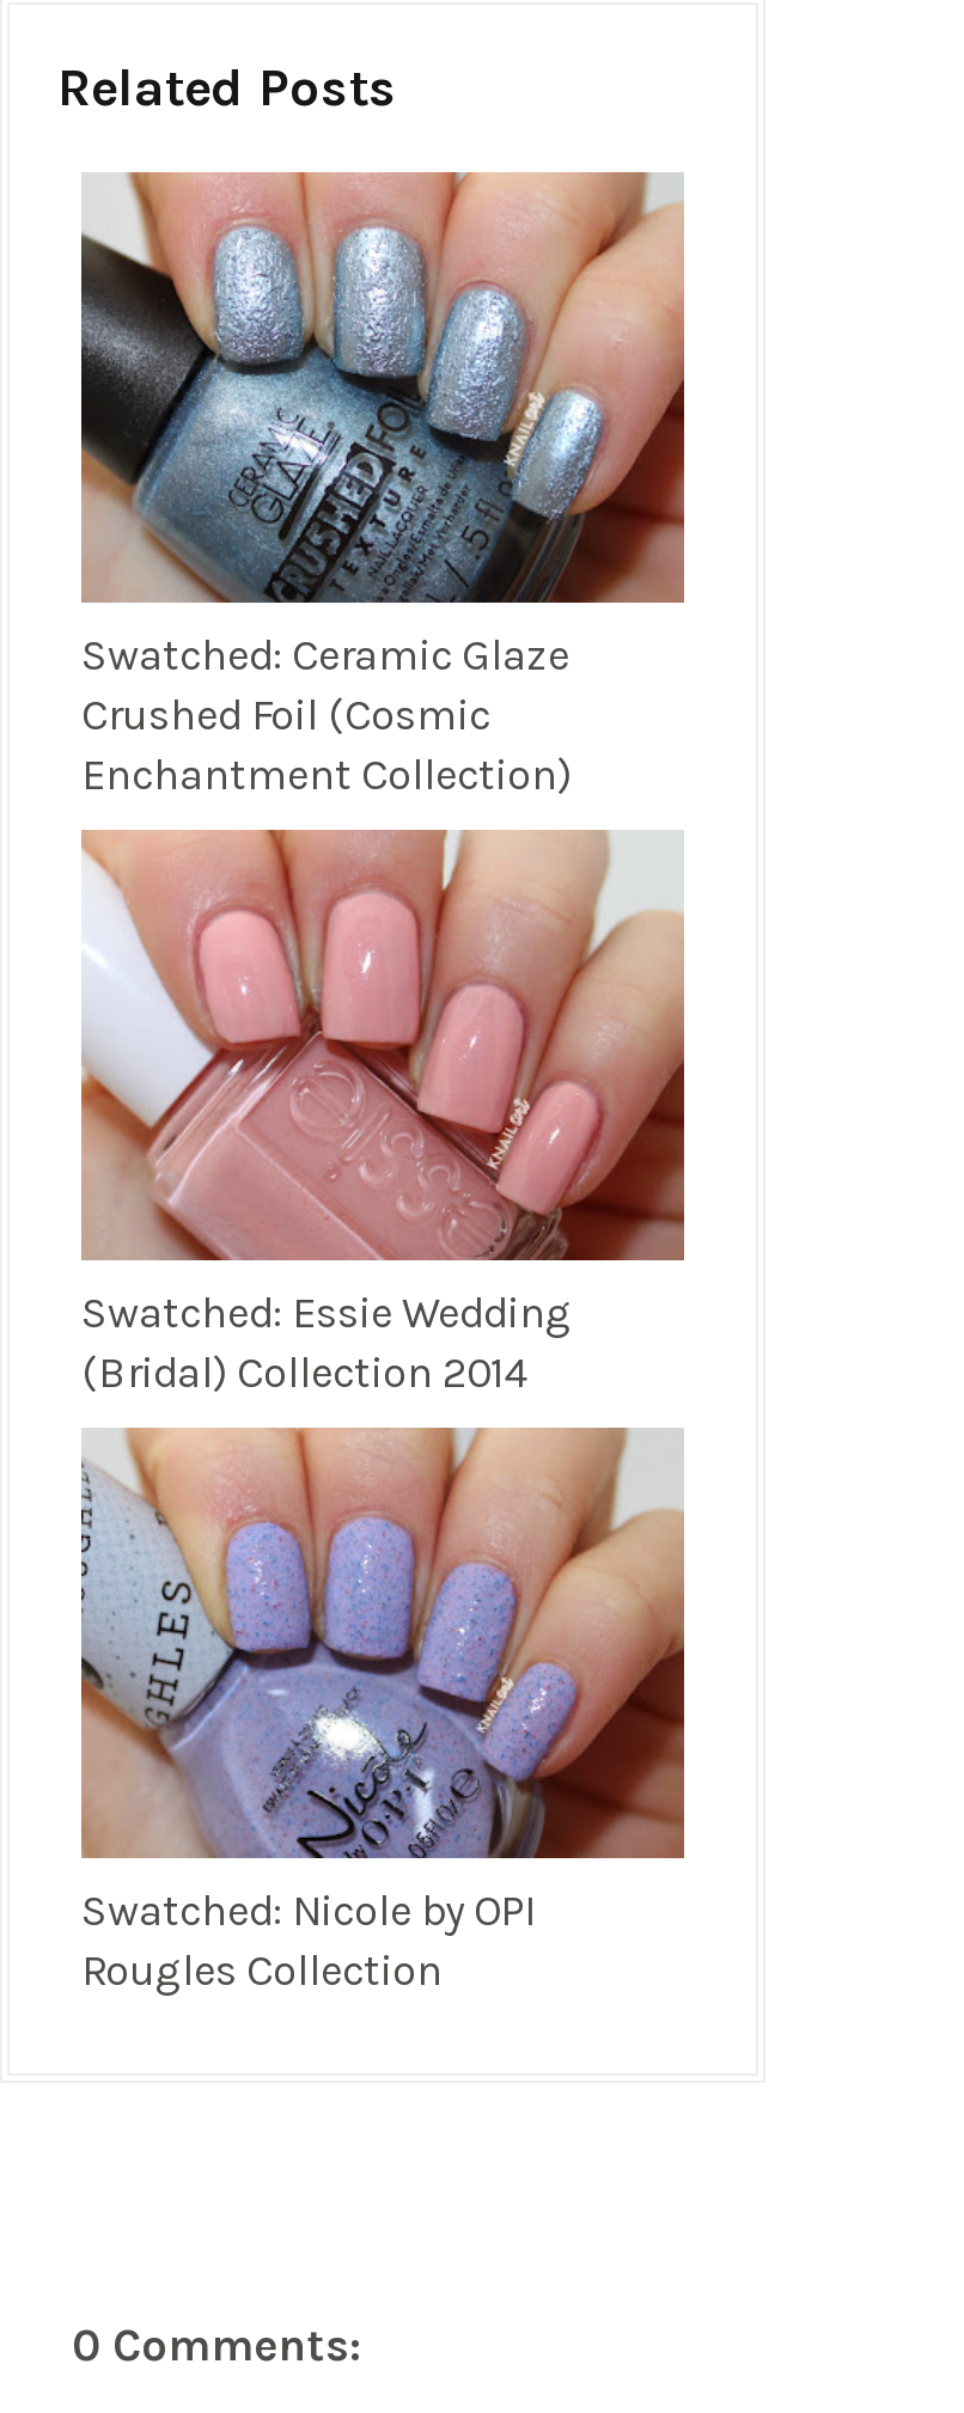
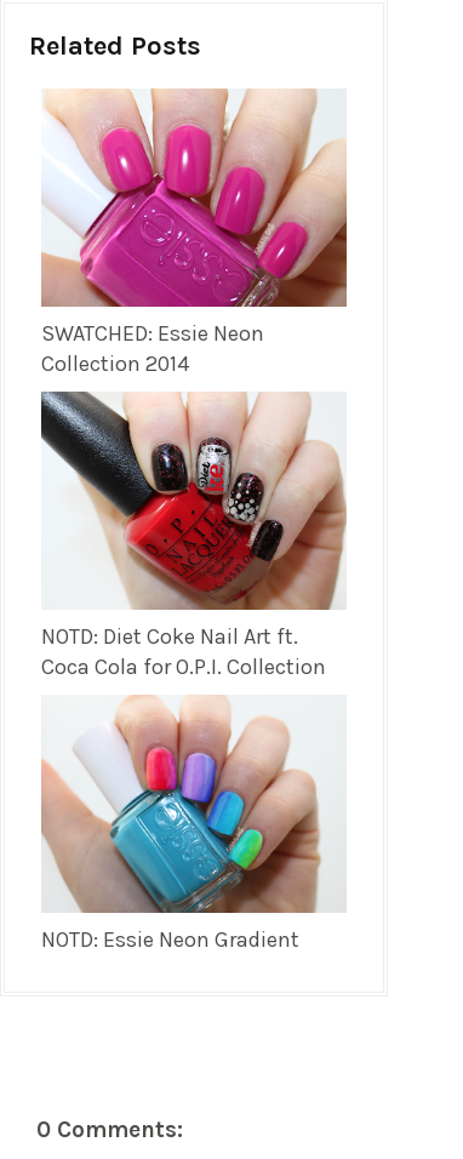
[79,170,684,801] [image] | Swatched: Ceramic Glaze | Crushed Foil (Cosmic | Enchantment Collection) -> [41,89,345,377] [image] | SWATCHED: Essie Neon | Collection 2014
[79,827,687,1399] [image] | Swatched: Essie Wedding | (Bridal) Collection 2014 -> [40,395,347,680] [image] | NOTD: Diet Coke Nail Art ft. | Coca Cola for O.P.I. Collection
[79,1476,687,1997] [image] | Swatched: Nicole by OPI | Rougles Collection -> [41,719,347,953] [image] | NOTD: Essie Neon Gradient

